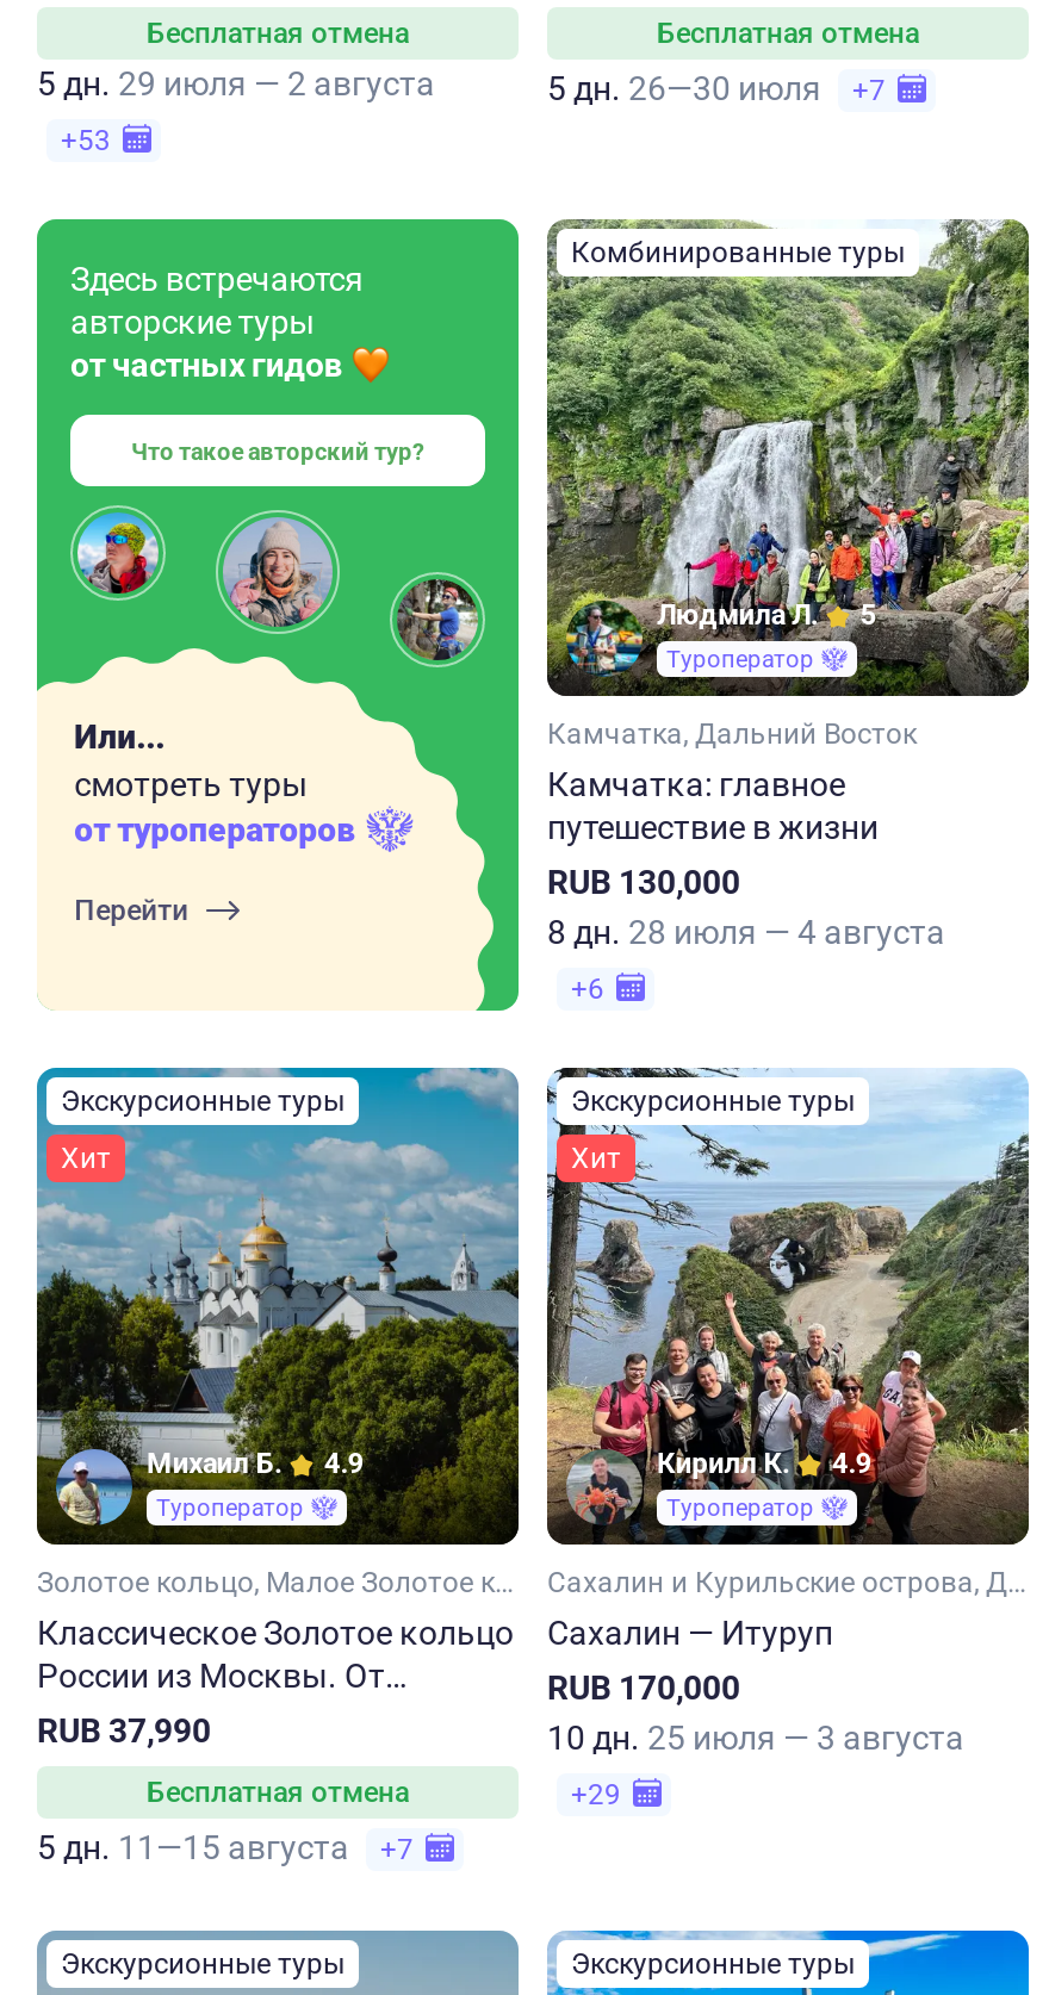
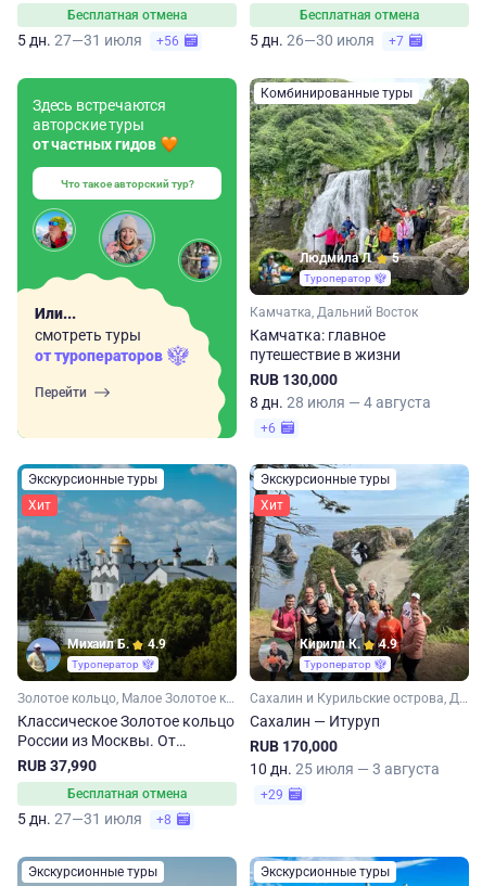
[37,64,435,157] 5 дн. 29 июля — 2 августа | +53 -> [17,31,182,49] 5 дн. 27—31 июля | +56
[37,1828,356,1866] 5 дн. 11—15 августа -> [17,810,145,827] 5 дн. 27—31 июля
[380,1833,421,1866] +7 -> [156,812,175,827] +8

